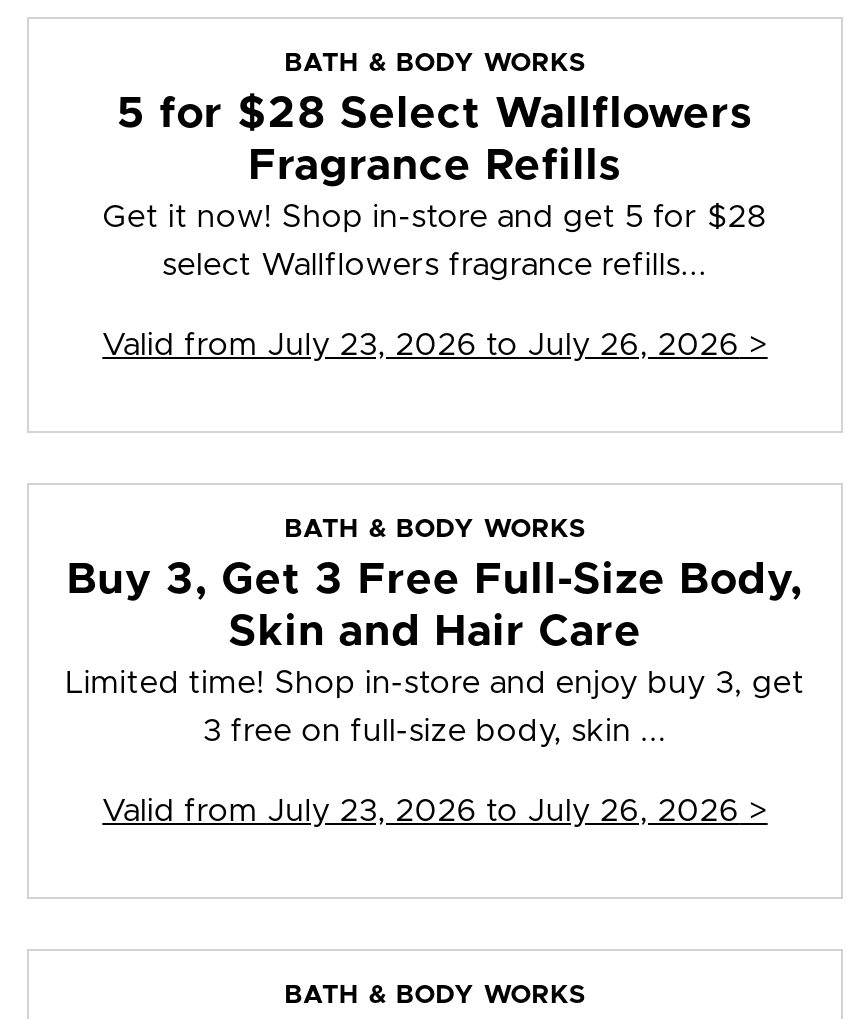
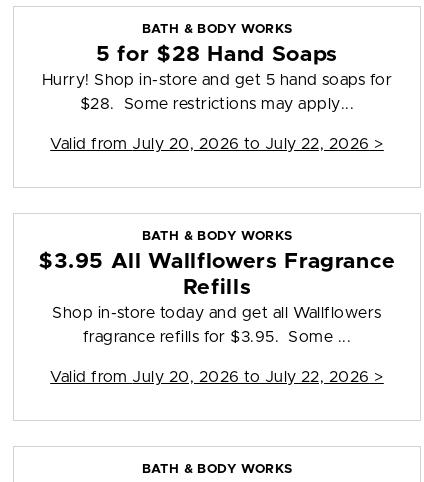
[102,93,768,233] 5 for $28 Select Wallflowers | Fragrance Refills | Get it now! Shop in-store and get 5 for $28 -> [42,44,392,88] 5 for $28 Hand Soaps | Hurry! Shop in-store and get 5 hand soaps for
[162,249,708,281] select Wallflowers fragrance refills... -> [80,96,354,112] $28. Some restrictions may apply...
[102,329,768,361] Valid from July 23, 2026 to July 26, 2026 > -> [50,136,384,152] Valid from July 20, 2026 to July 22, 2026 >
[65,559,805,699] Buy 3, Get 3 Free Full-Size Body, | Skin and Hair Care | Limited time! Shop in-store and enjoy buy 3, get -> [38,251,396,321] $3.95 All Wallflowers Fragrance | Refills | Shop in-store today and get all Wallflowers
[203,715,667,747] 3 free on full-size body, skin ... -> [83,329,351,345] fragrance refills for $3.95. Some ...
[102,795,768,827] Valid from July 23, 2026 to July 26, 2026 > -> [50,369,384,385] Valid from July 20, 2026 to July 22, 2026 >

